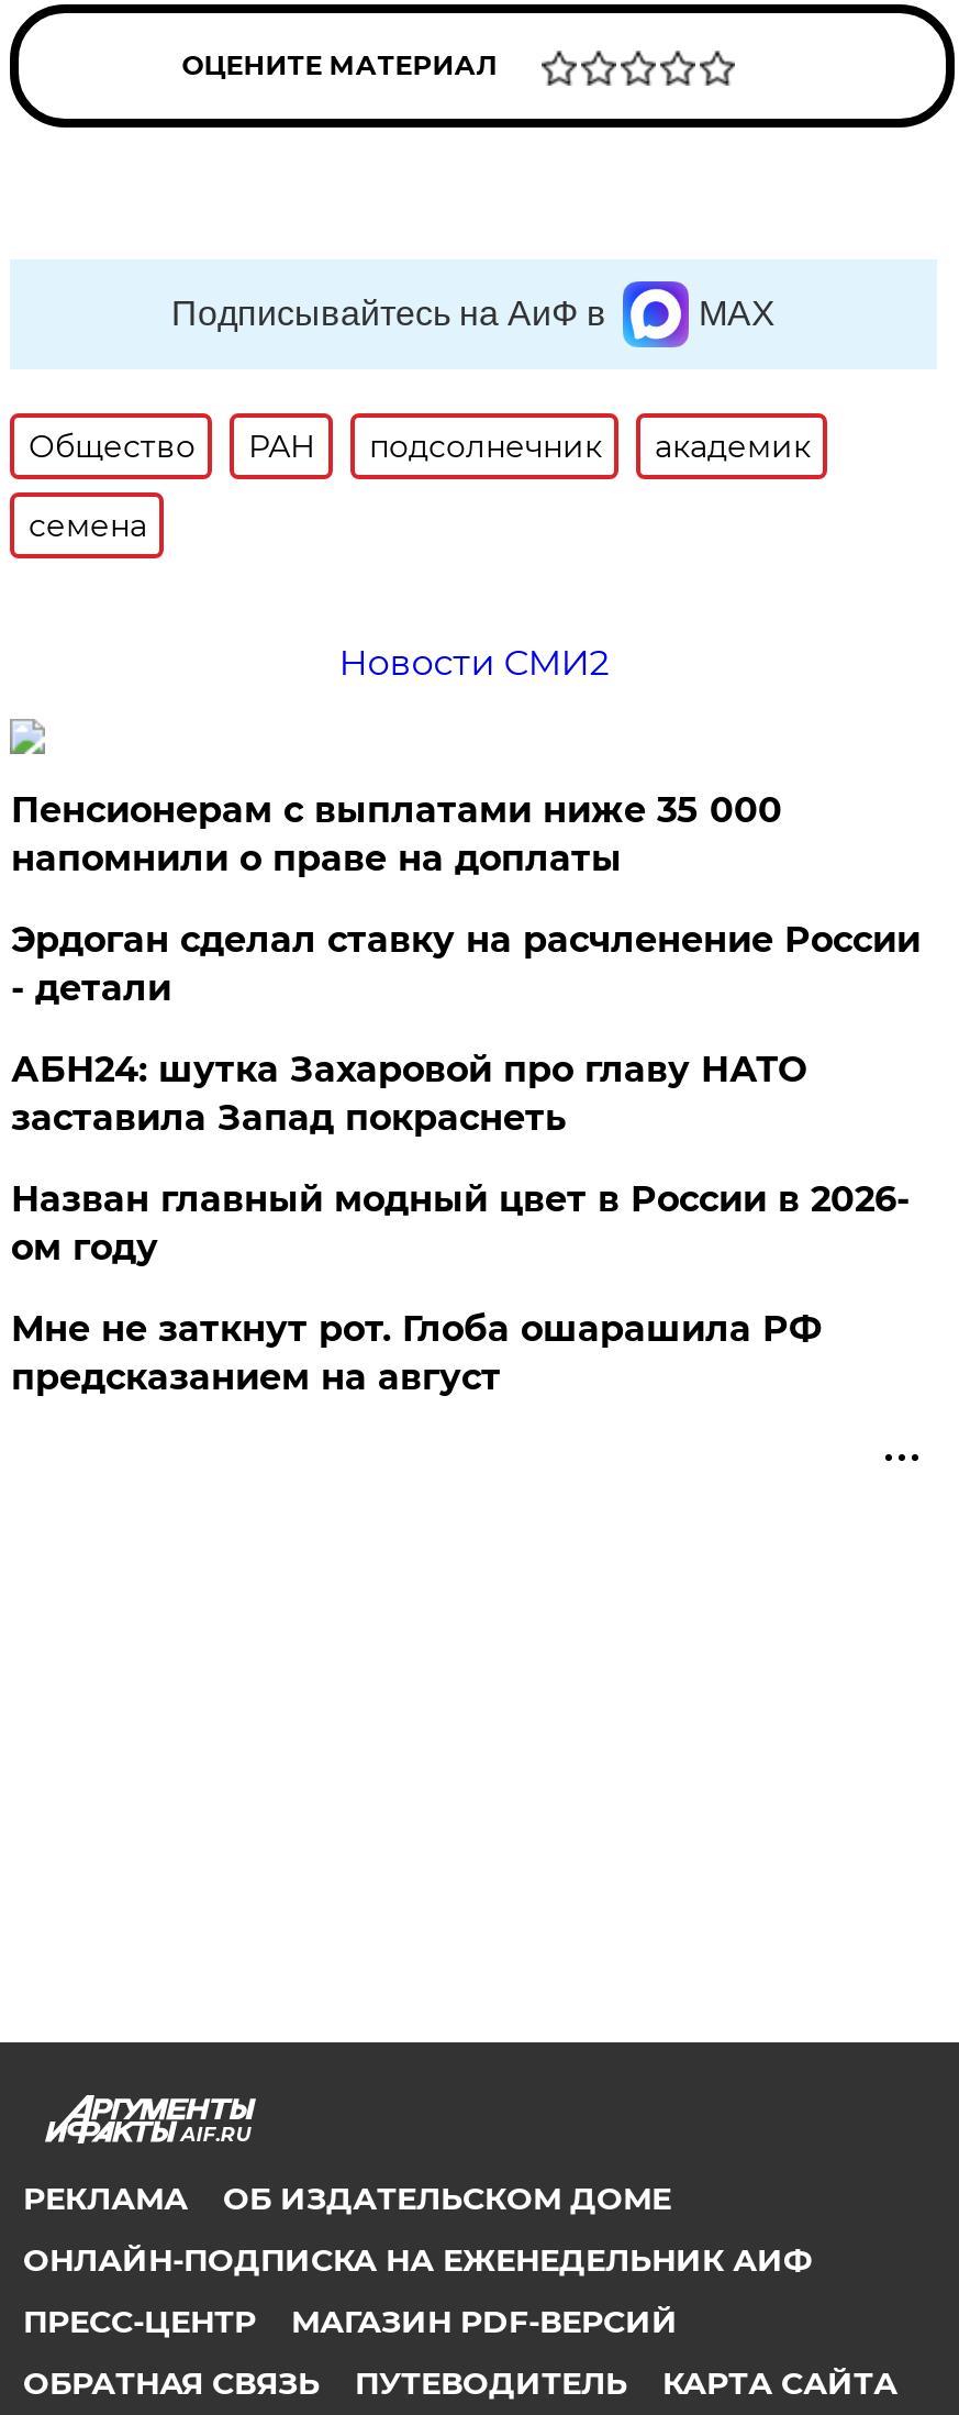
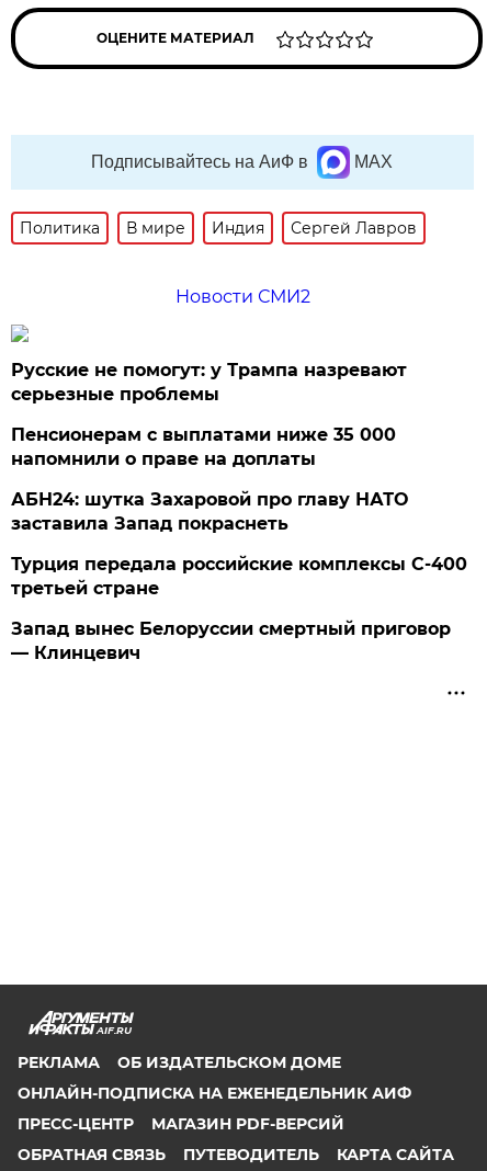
[28,426,810,545] Общество | РАН | подсолнечник | академик | семена -> [20,218,417,238] Политика | В мире | Индия | Сергей Лавров
none -> [11,360,407,405] Русские не помогут: у Трампа назревают | серьезные проблемы
moved [11,789,782,879] -> [11,424,396,469]: Пенсионерам с выплатами ниже 35 000 | напомнили о праве на доплаты
[11,919,920,1009] Эрдоган сделал ставку на расчленение России | - детали -> none
[11,1178,909,1269] Назван главный модный цвет в России в 2026- | ом году -> [11,554,468,599] Турция передала российские комплексы С-400 | третьей стране
[11,1308,821,1398] Мне не заткнут рот. Глоба ошарашила РФ | предсказанием на август -> [11,618,451,663] Запад вынес Белоруссии смертный приговор | — Клинцевич

